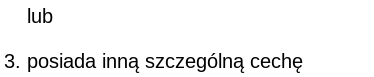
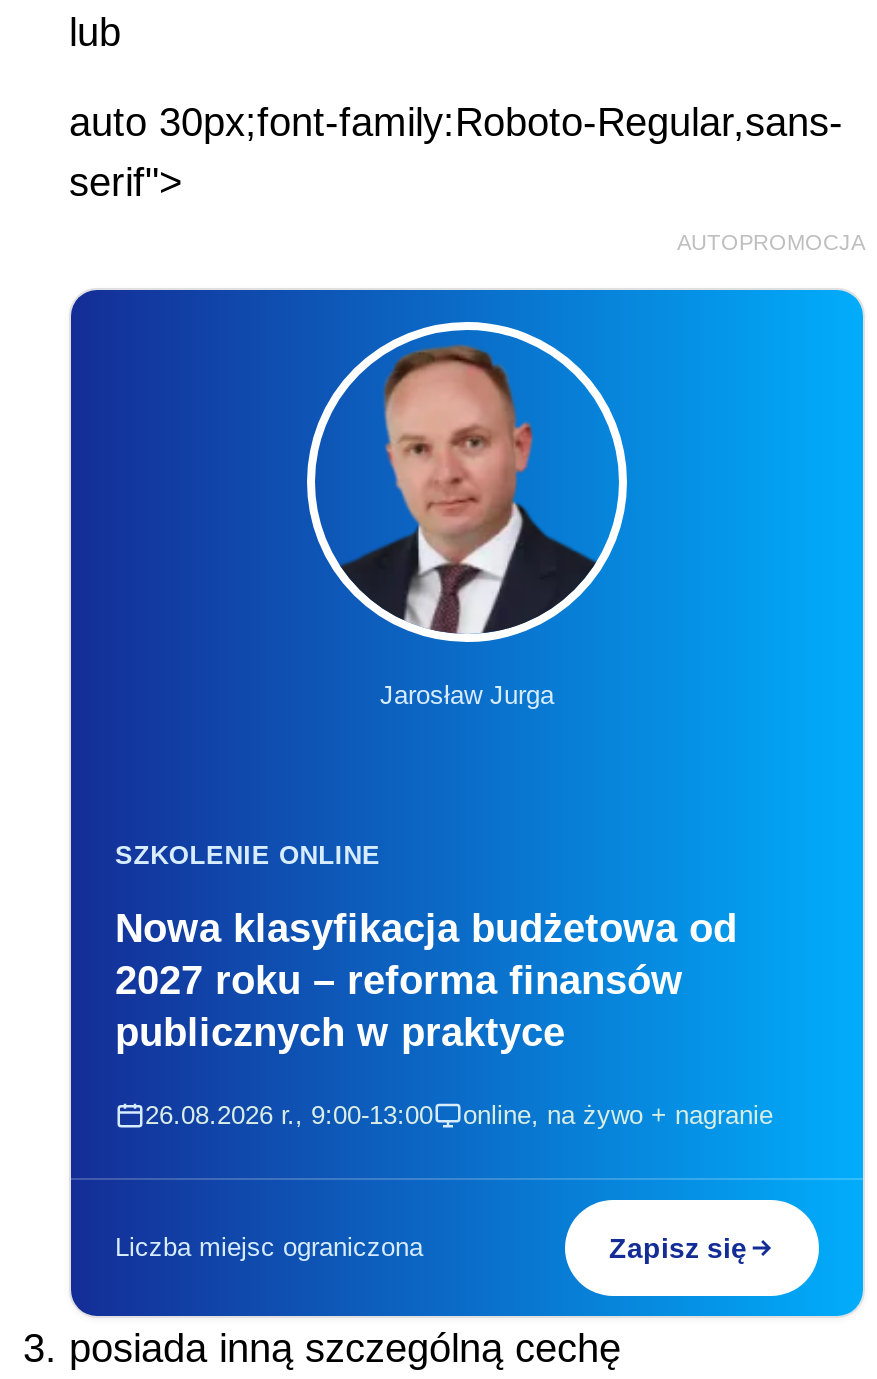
none -> [69,99,865,253] auto 30px;font-family:Roboto-Regular,sans- | serif"> | AUTOPROMOCJA
none -> [69,288,865,1318] [image] | Jarosław Jurga
none -> [115,839,773,1129] SZKOLENIE ONLINE | Nowa klasyfikacja budżetowa od | 2027 roku – reforma finansów | publicznych w praktyce | 26.08.2026 r., 9:00-13:00 | online, na żywo + nagranie
none -> [115,1231,747,1263] Liczba miejsc ograniczona | Zapisz się

